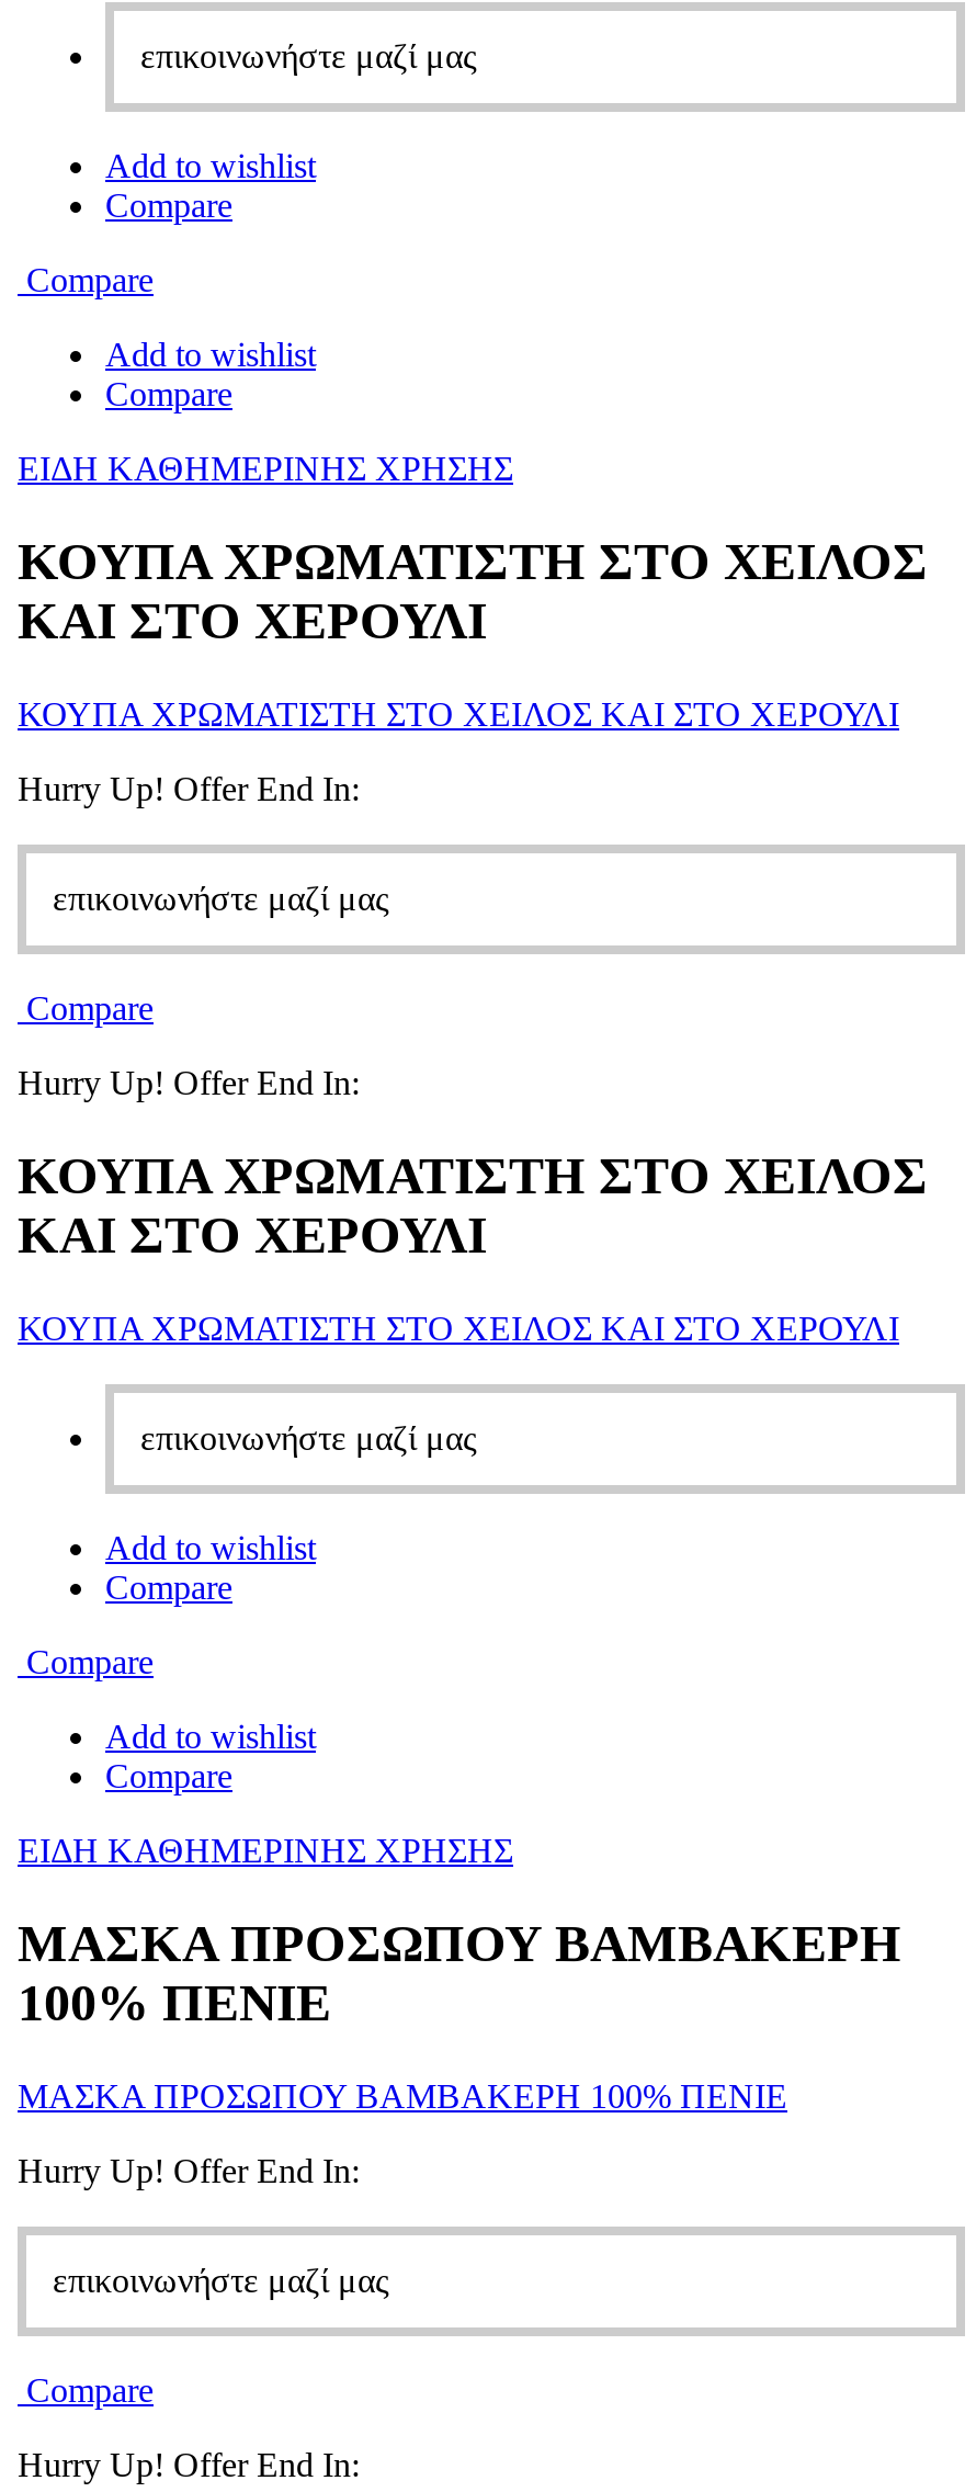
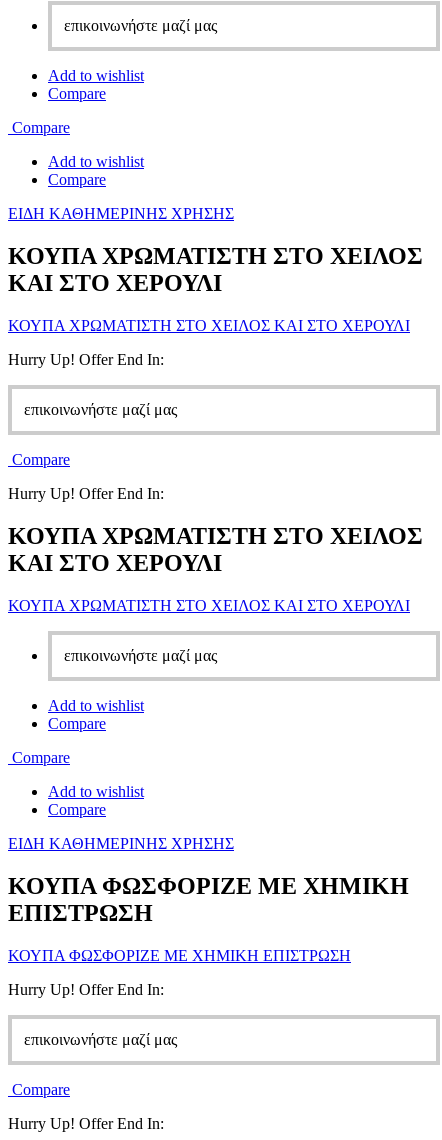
[18,1915,901,2031] ΜΑΣΚΑ ΠΡΟΣΩΠΟΥ ΒΑΜΒΑΚΕΡΗ | 100% ΠΕΝΙΕ -> [8,873,409,926] ΚΟΥΠΑ ΦΩΣΦΟΡΙΖΕ ΜΕ ΧΗΜΙΚΗ | ΕΠΙΣΤΡΩΣΗ
[18,2077,787,2114] ΜΑΣΚΑ ΠΡΟΣΩΠΟΥ ΒΑΜΒΑΚΕΡΗ 100% ΠΕΝΙΕ -> [8,947,351,964] ΚΟΥΠΑ ΦΩΣΦΟΡΙΖΕ ΜΕ ΧΗΜΙΚΗ ΕΠΙΣΤΡΩΣΗ

